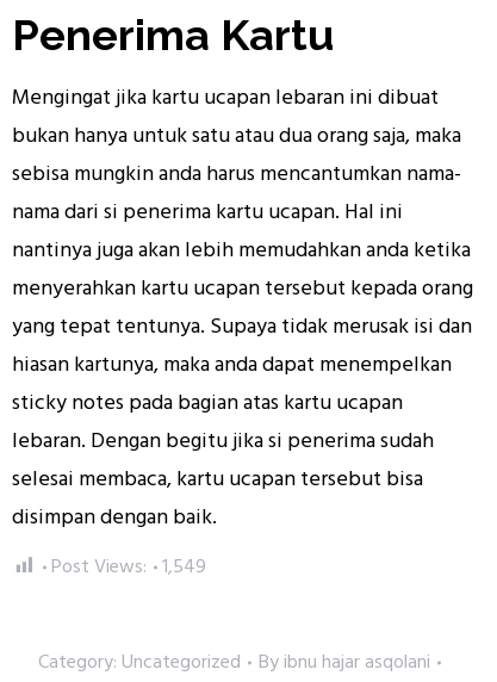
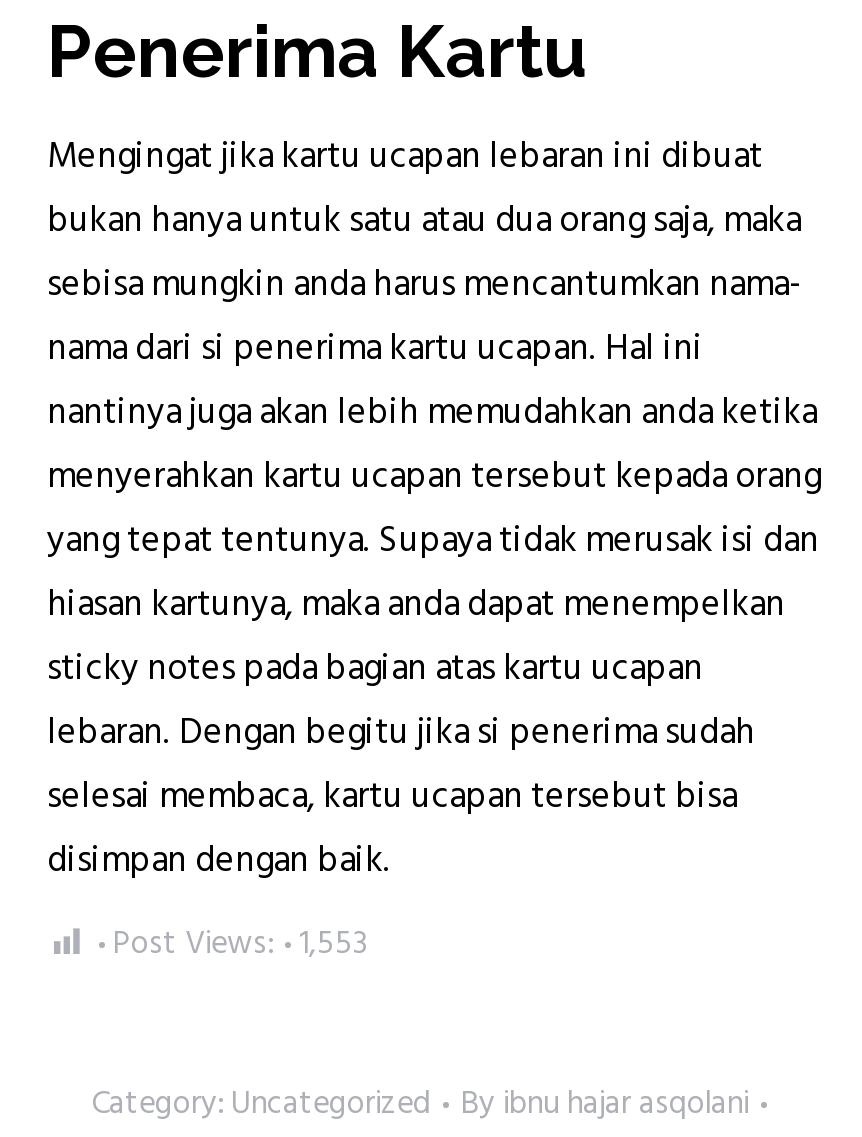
[51,552,206,583] Post Views: 1,549 -> [113,919,367,971] Post Views: 1,553

